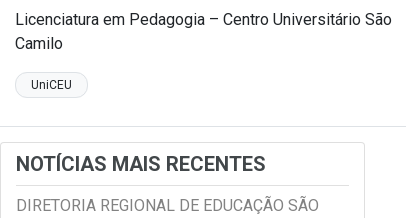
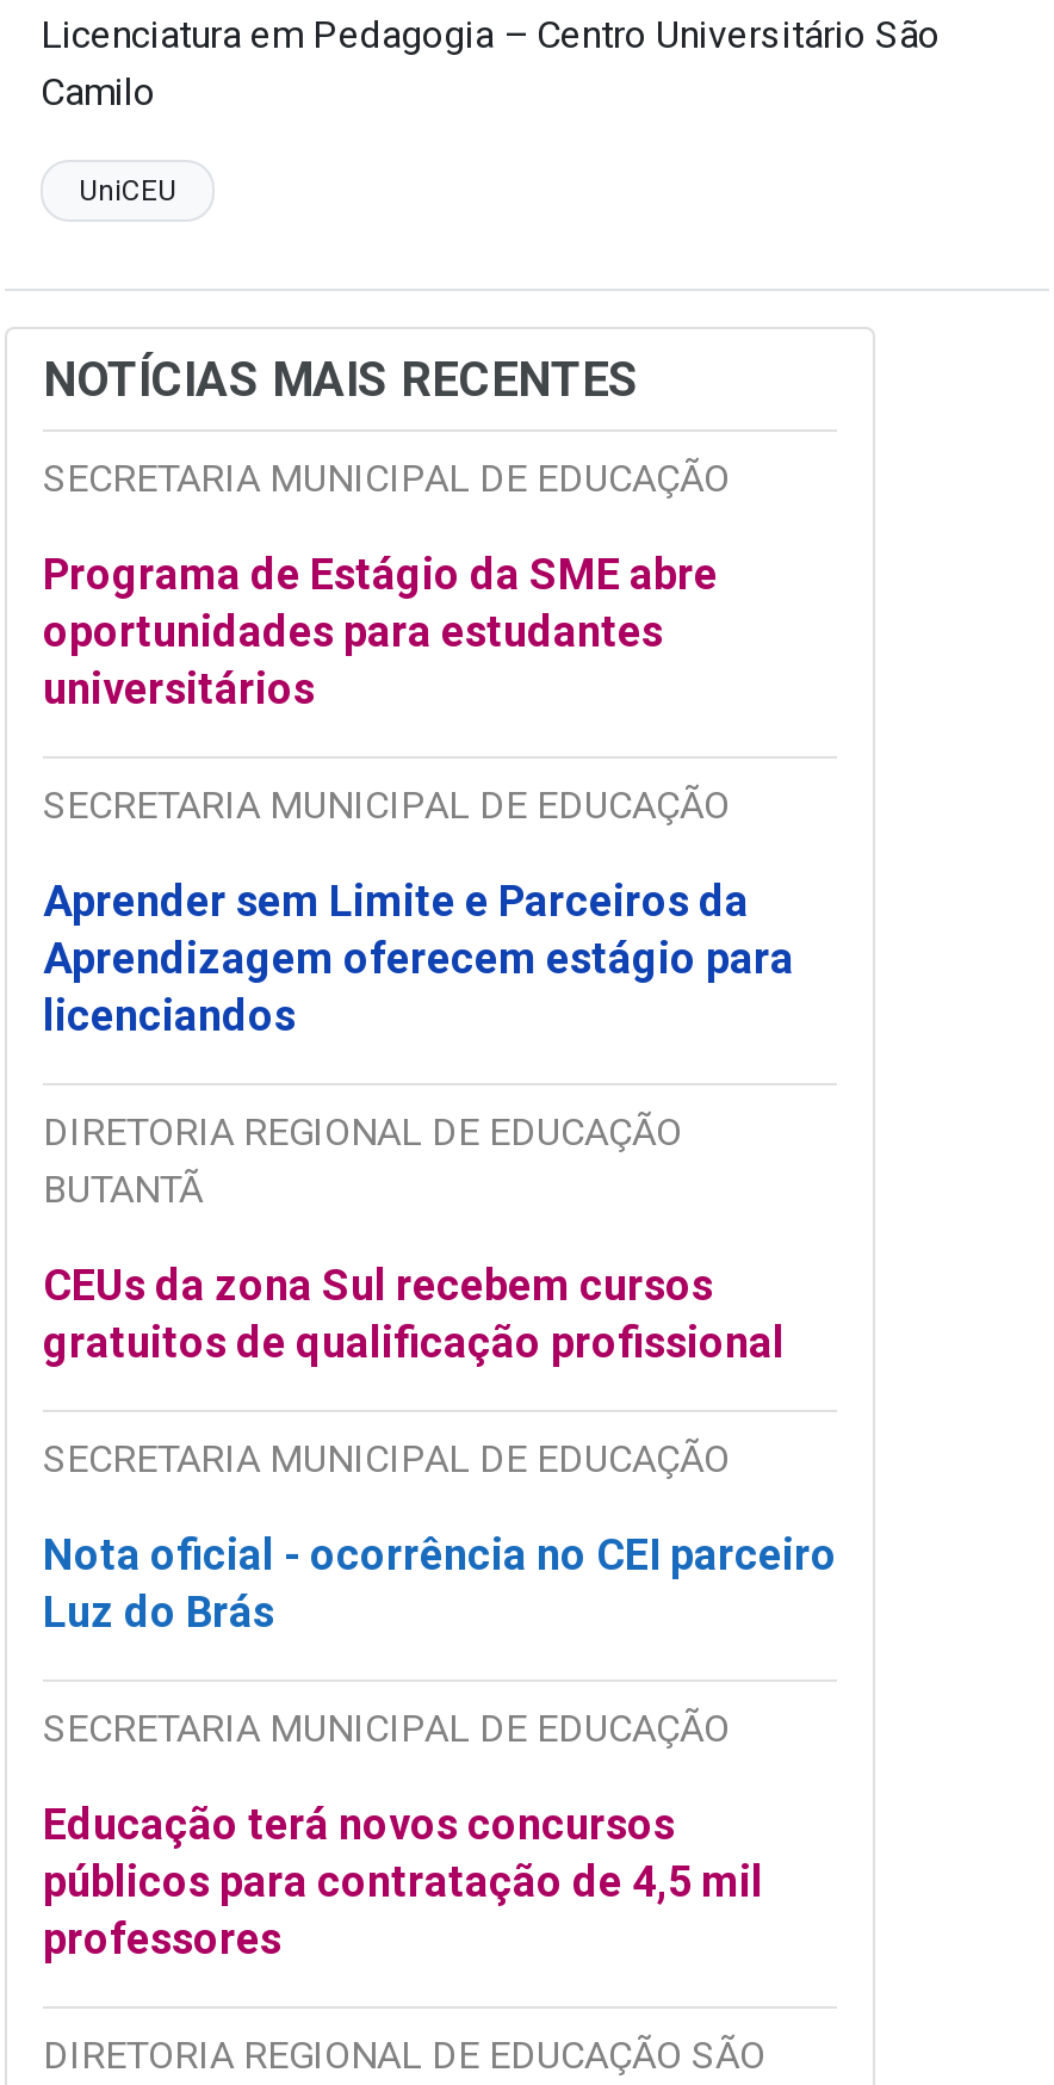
none -> [43,456,837,1963] SECRETARIA MUNICIPAL DE EDUCAÇÃO | Programa de Estágio da SME abre | oportunidades para estudantes | universitários | SECRETARIA MUNICIPAL DE EDUCAÇÃO | Aprender sem Limite e Parceiros da | Aprendizagem oferecem estágio para | licenciandos | DIRETORIA REGIONAL DE EDUCAÇÃO | BUTANTÃ | CEUs da zona Sul recebem cursos | gratuitos de qualificação profissional | SECRETARIA MUNICIPAL DE EDUCAÇÃO | Nota oficial - ocorrência no CEI parceiro | Luz do Brás | SECRETARIA MUNICIPAL DE EDUCAÇÃO | Educação terá novos concursos | públicos para contratação de 4,5 mil | professores

